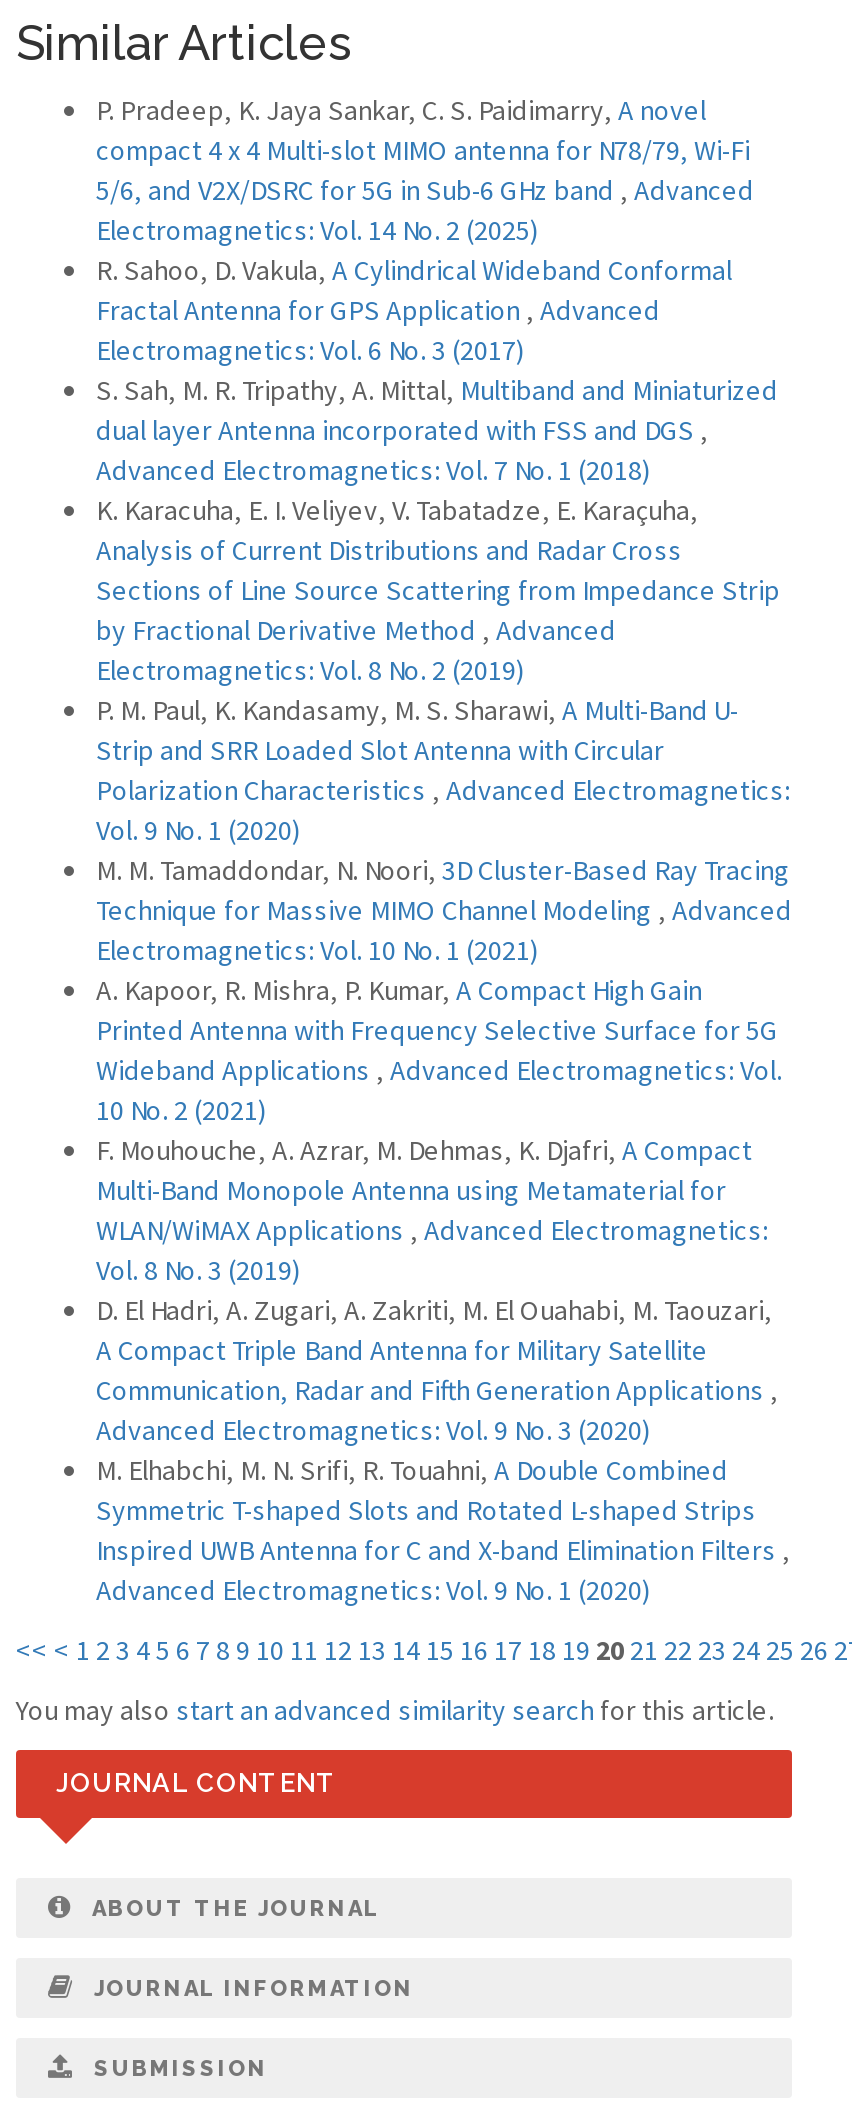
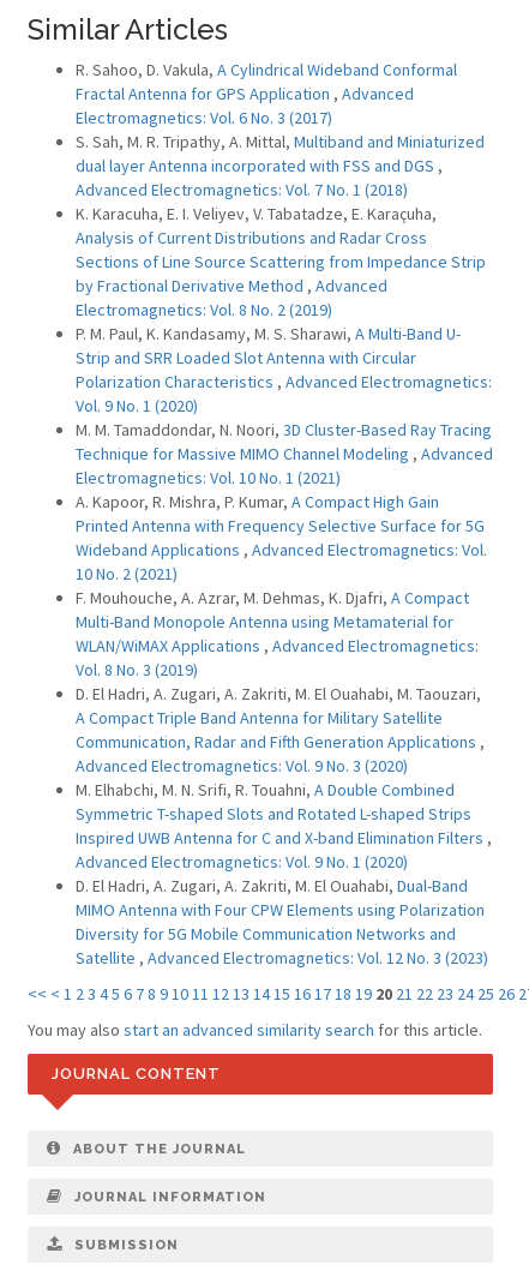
[96,92,754,248] P. Pradeep, K. Jaya Sankar, C. S. Paidimarry, A novel | compact 4 x 4 Multi-slot MIMO antenna for N78/79, Wi-Fi | 5/6, and V2X/DSRC for 5G in Sub-6 GHz band, Advanced | Electromagnetics: Vol. 14 No. 2 (2025) -> none
moved [96,252,792,1608] -> [76,59,493,873]: R. Sahoo, D. Vakula, A Cylindrical Wideband Conformal | Fractal Antenna for GPS Application, Advanced | Electromagnetics: Vol. 6 No. 3 (2017) | ... | Inspired UWB Antenna for C and X-band Elimination Filters, | Advanced Electromagnetics: Vol. 9 No. 1 (2020)
none -> [76,875,488,969] D. El Hadri, A. Zugari, A. Zakriti, M. El Ouahabi, Dual-Band | MIMO Antenna with Four CPW Elements using Polarization | Diversity for 5G Mobile Communication Networks and | Satellite, Advanced Electromagnetics: Vol. 12 No. 3 (2023)

